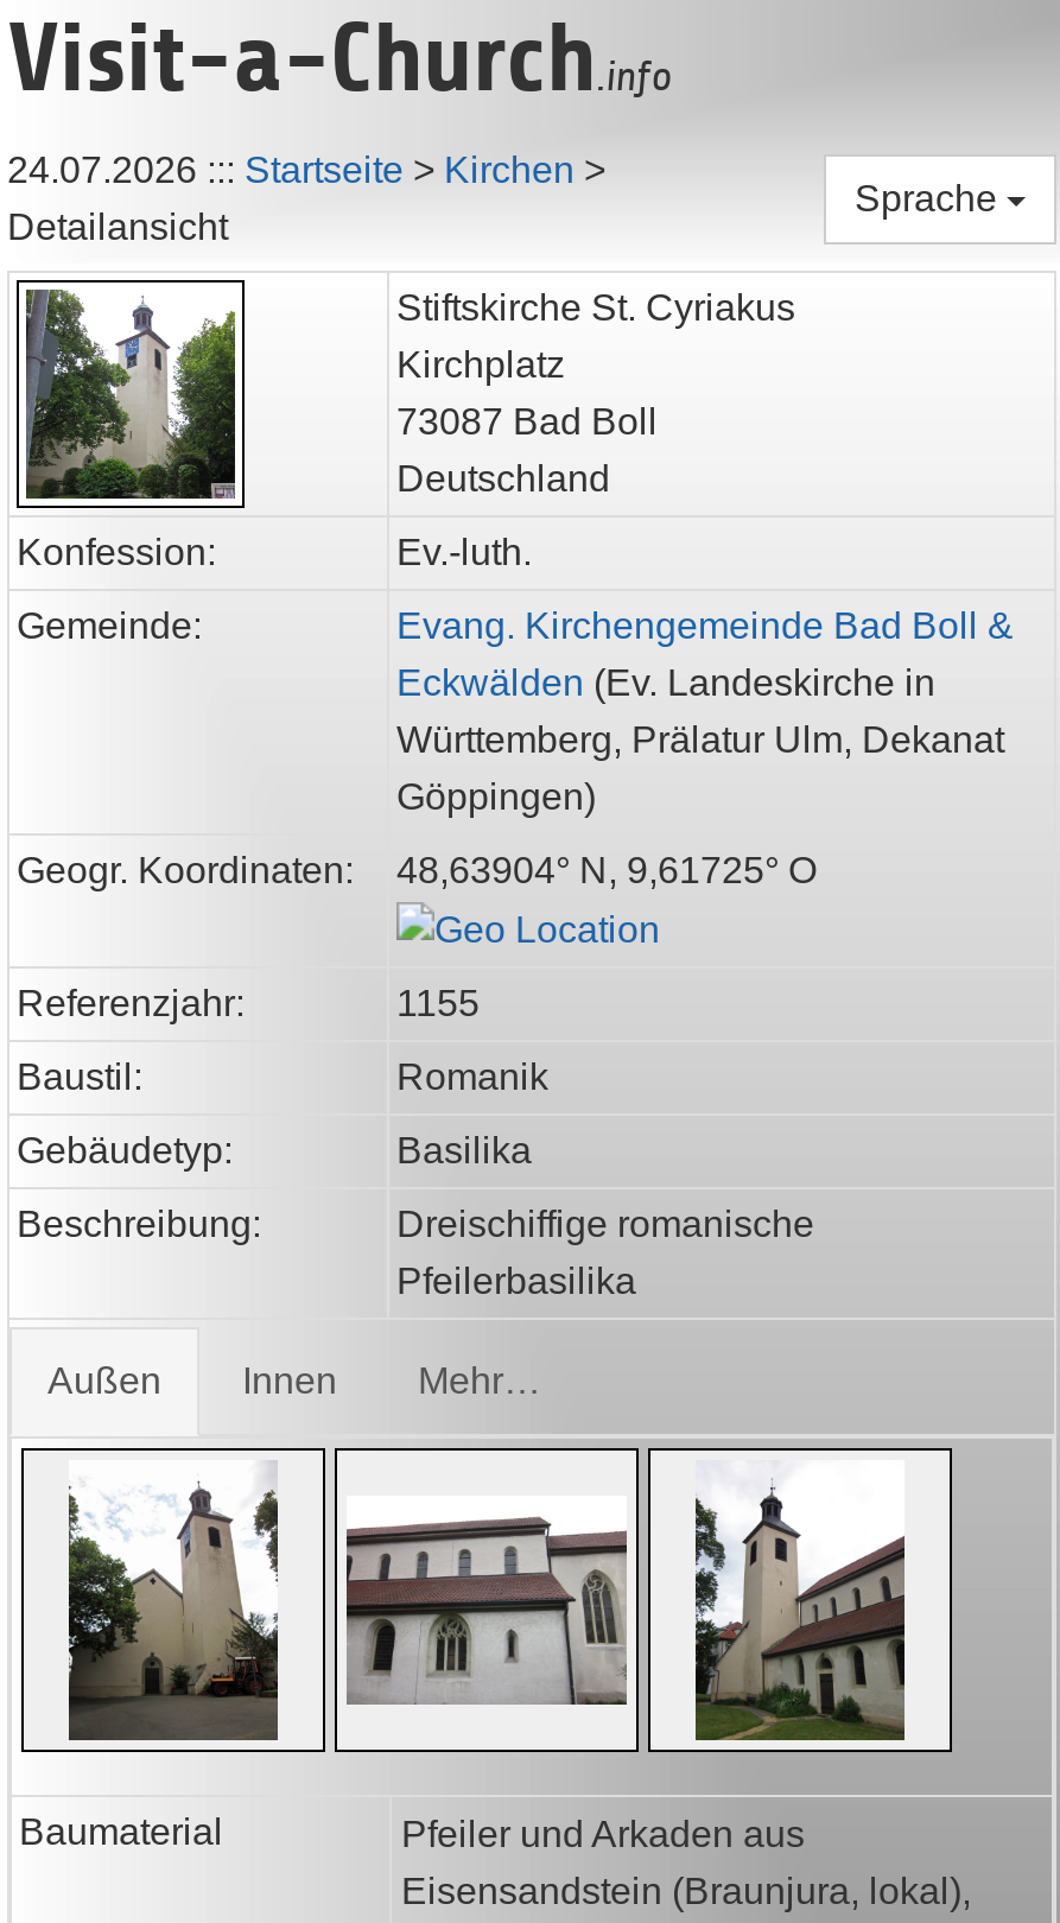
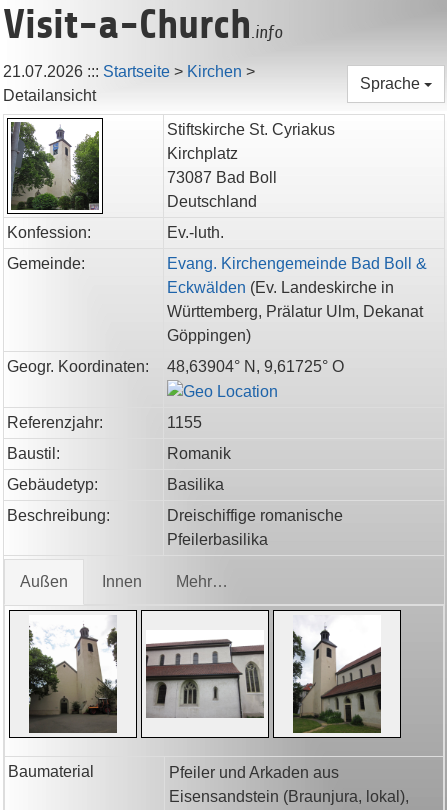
[7,150,605,190] 24.07.2026::: Startseite > Kirchen > -> [3,63,255,80] 21.07.2026::: Startseite > Kirchen >

